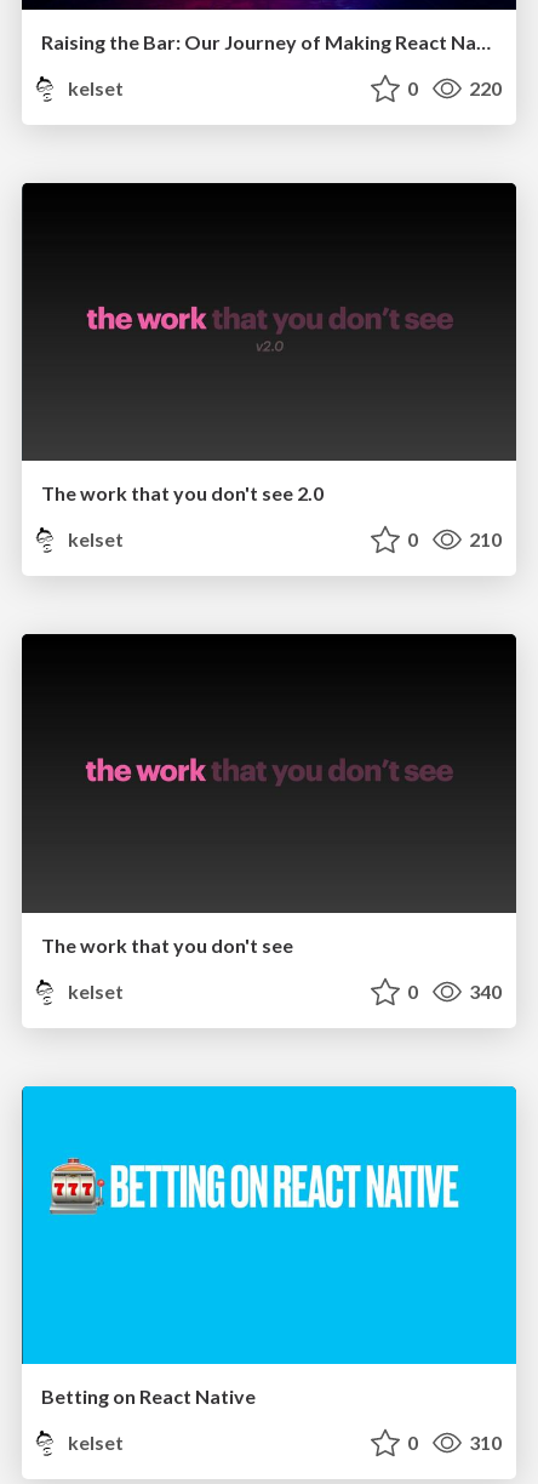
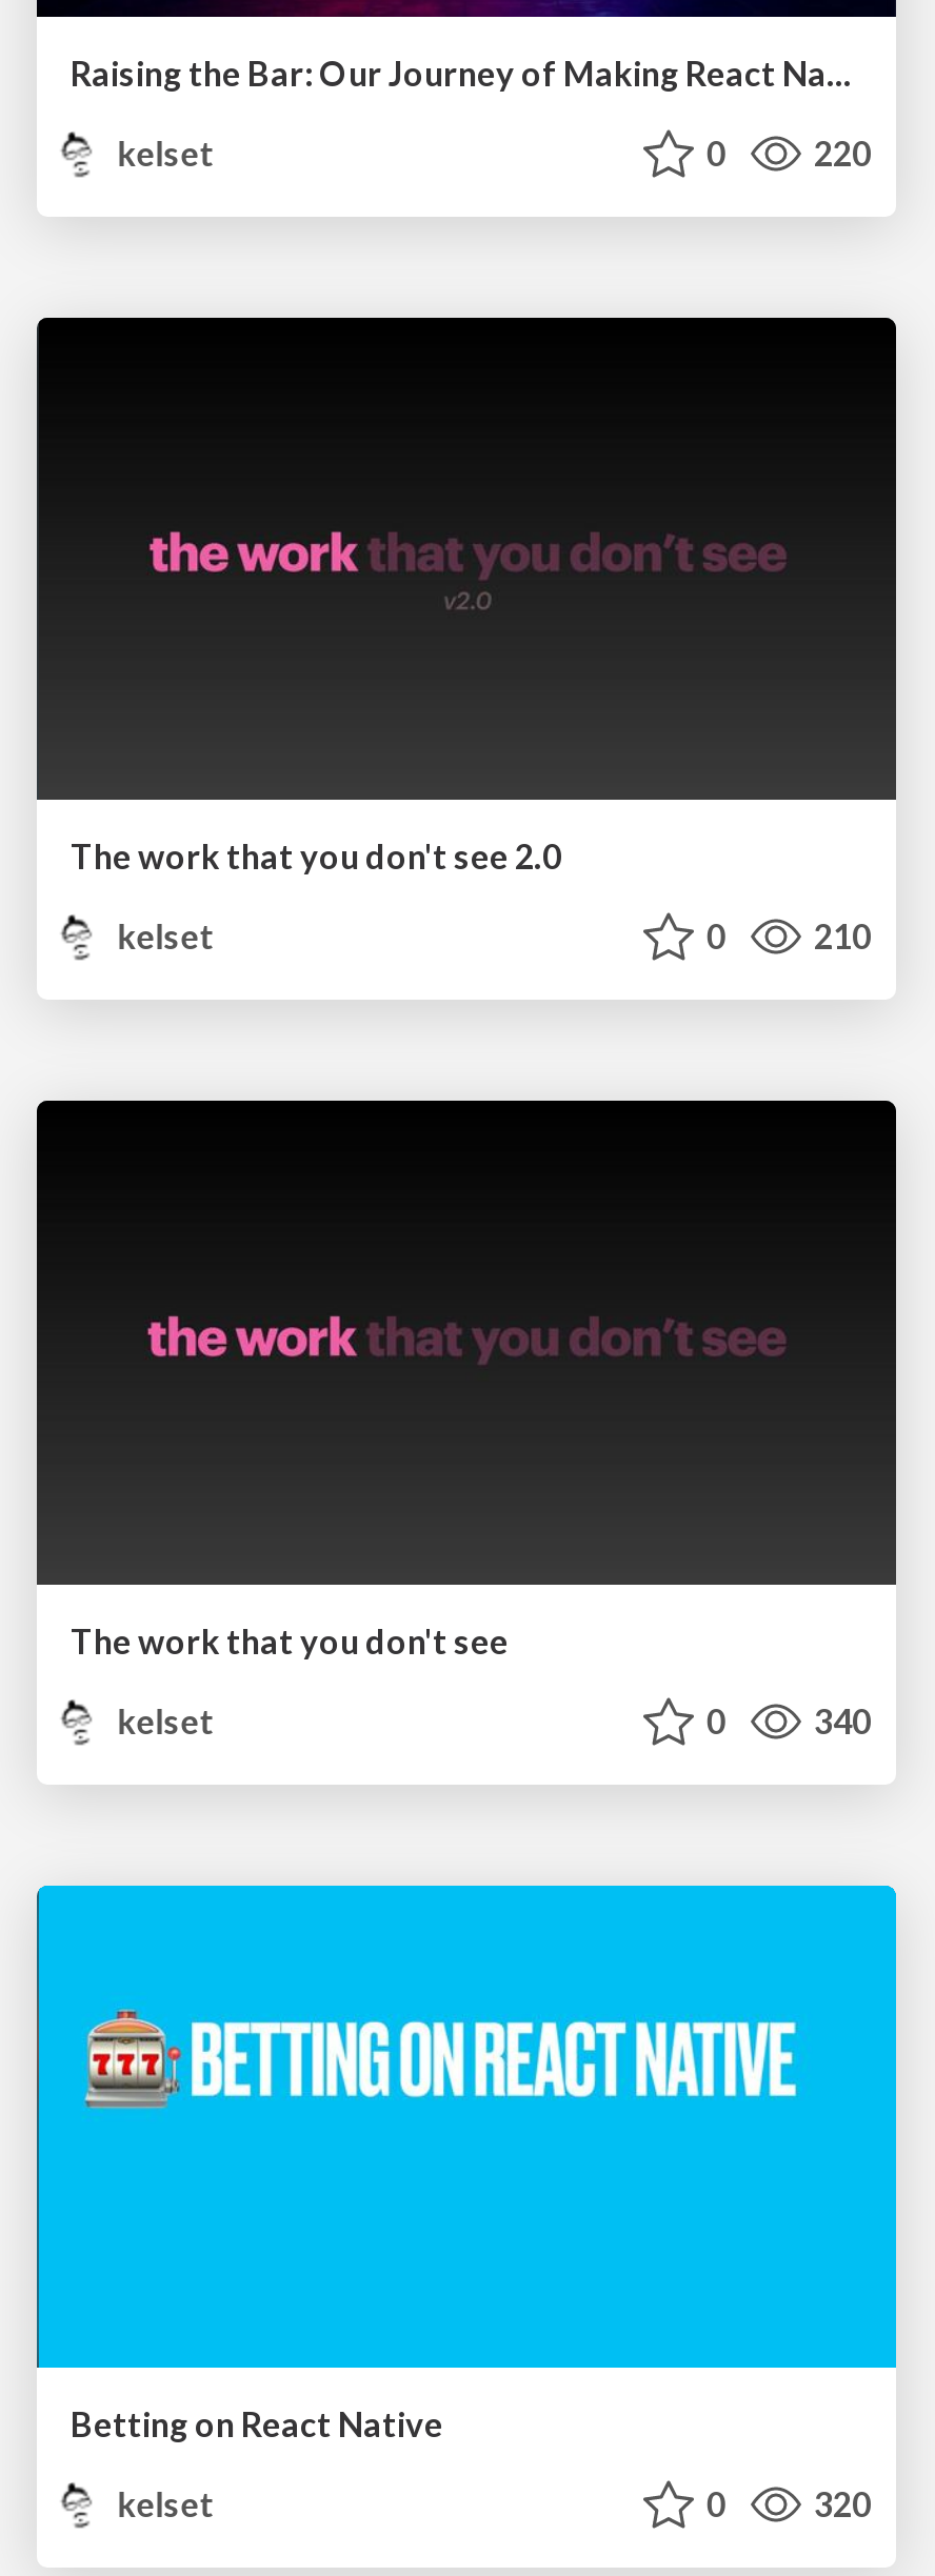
[465,1431,502,1454] 310 -> [808,2483,871,2523] 320

